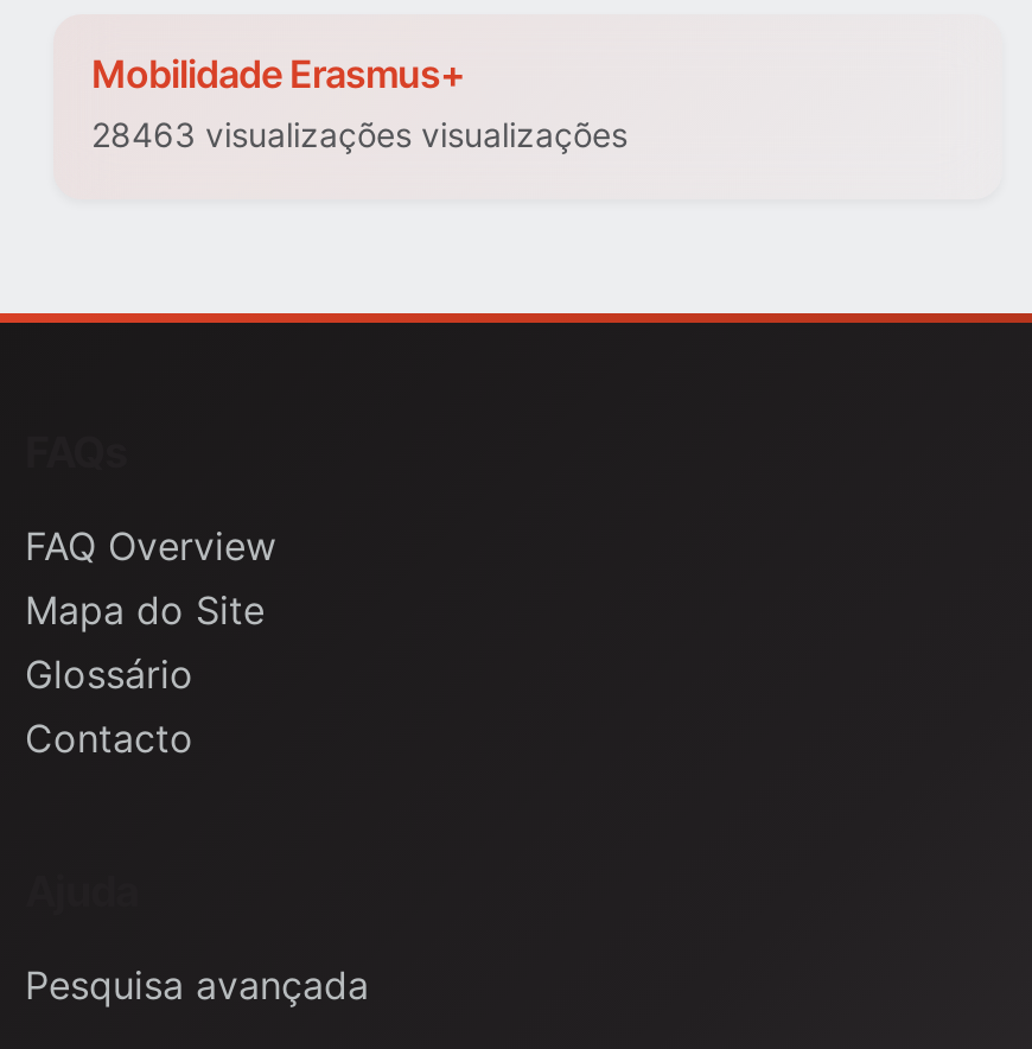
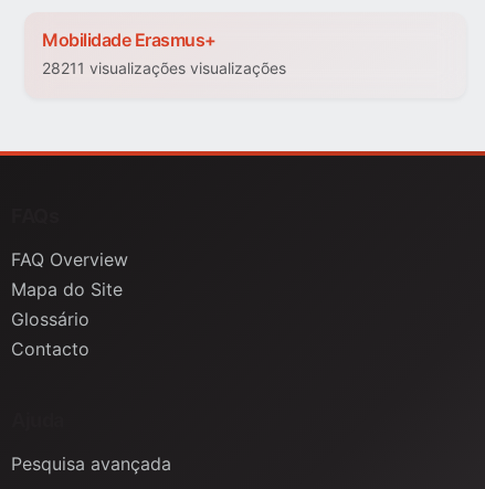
[91,115,628,155] 28463 visualizações visualizações -> [42,59,286,78] 28211 visualizações visualizações

